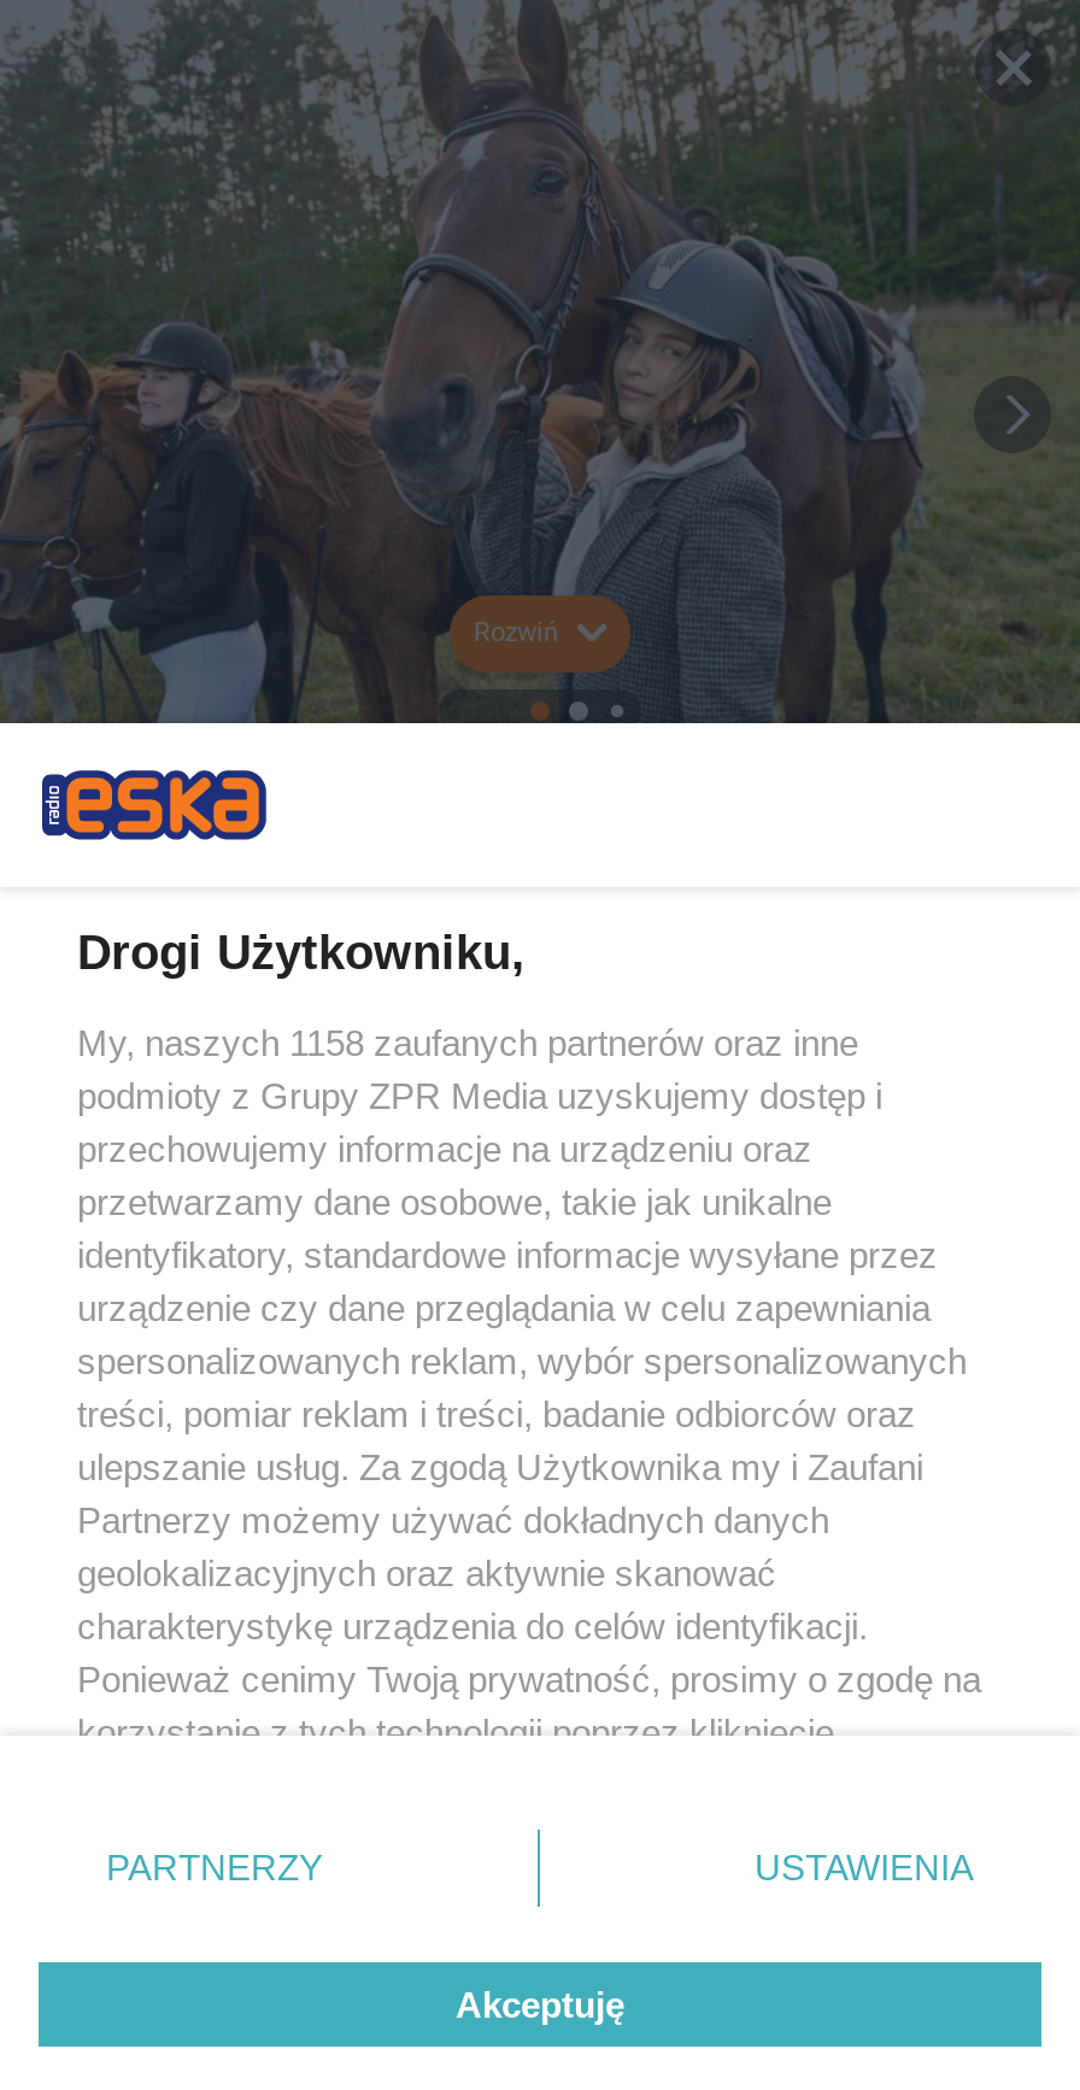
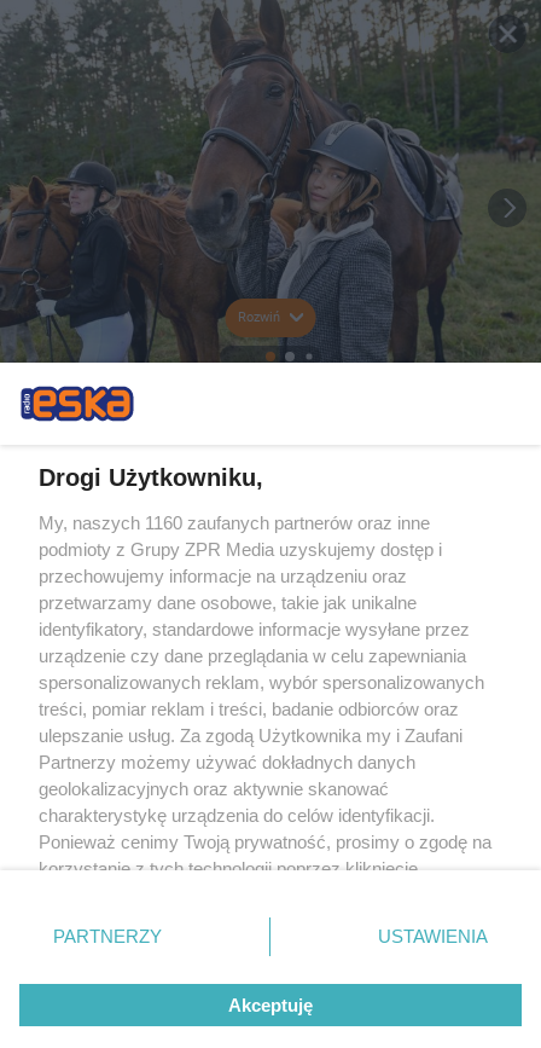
[77,1022,858,1063] My, naszych 1158 zaufanych partnerów oraz inne -> [39,513,430,533] My, naszych 1160 zaufanych partnerów oraz inne

